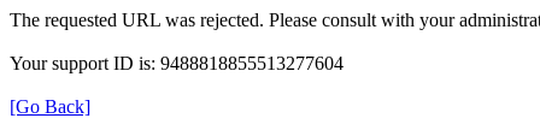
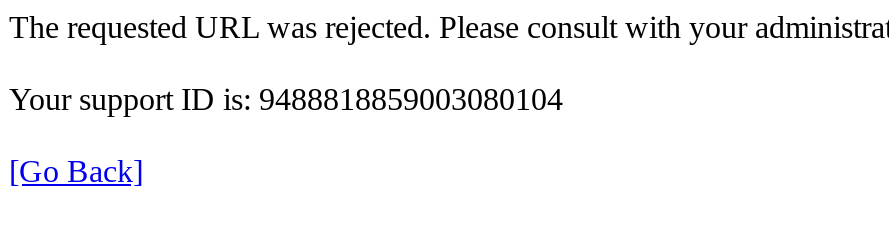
[10,53,344,73] Your support ID is: 9488818855513277604 -> [9,82,563,116] Your support ID is: 9488818859003080104

